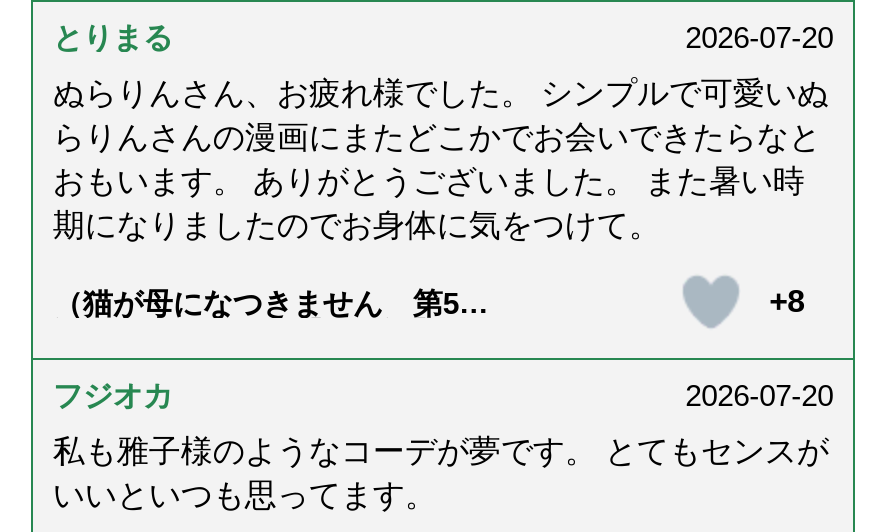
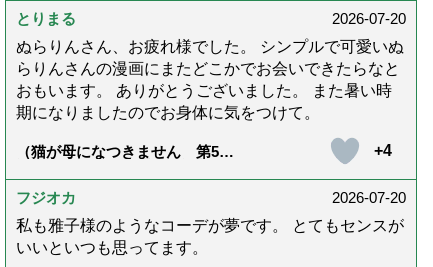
[769,284,805,318] +8 -> [374,142,392,159] +4

